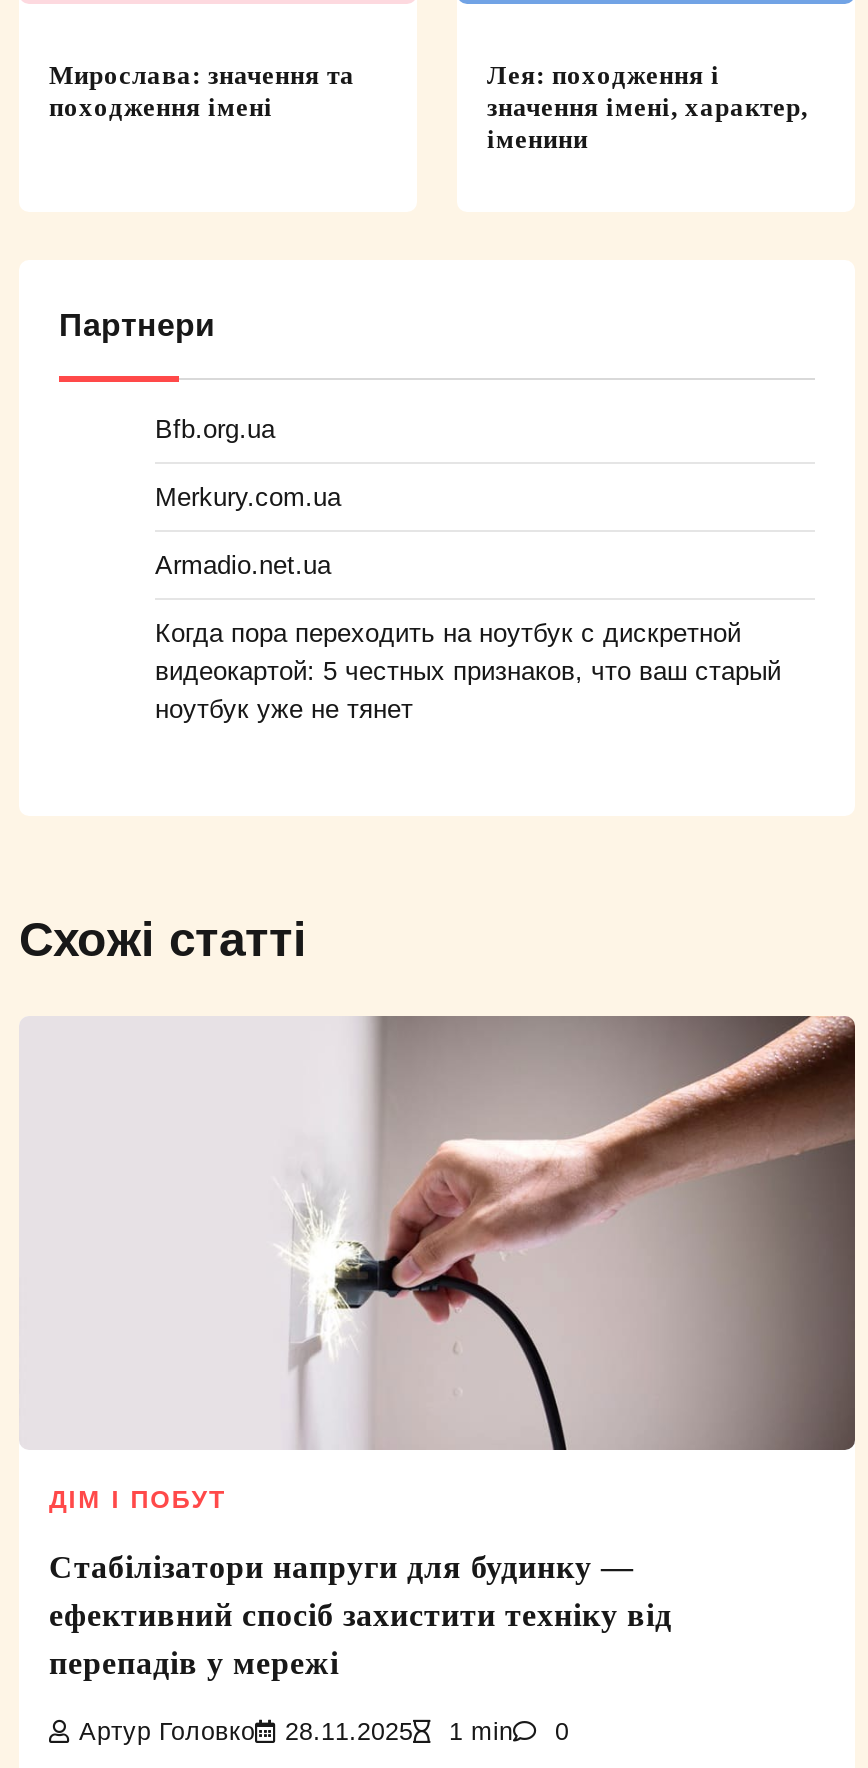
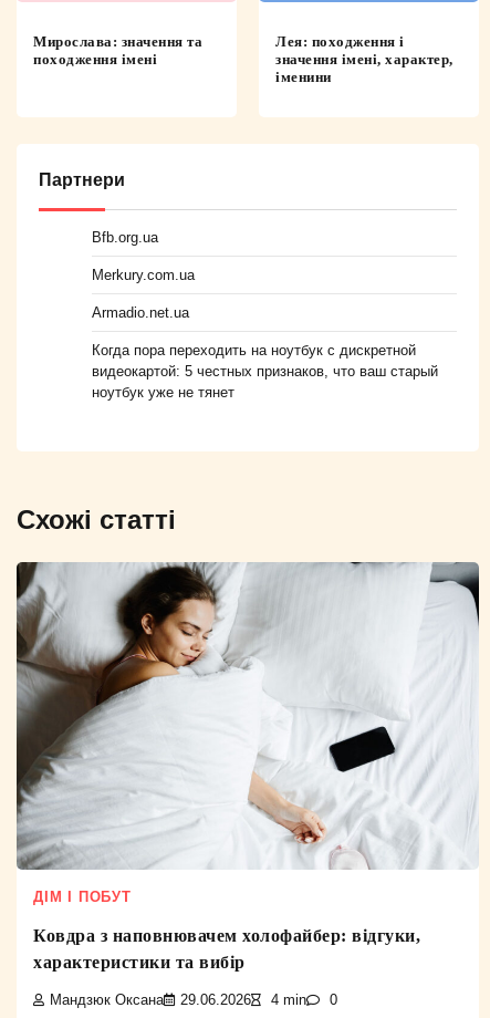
[19,1014,857,1452] [image] -> [15,561,479,870] [image]
moved [49,1486,227,1514] -> [33,890,131,905]: ДІМ І ПОБУТ
[49,1550,672,1680] Стабілізатори напруги для будинку — | ефективний спосіб захистити техніку від | перепадів у мережі -> [33,926,420,971] Ковдра з наповнювачем холофайбер: відгуки, | характеристики та вибір
[79,1719,513,1747] Артур Головко | 28.11.2025 | 1 min -> [50,993,306,1008] Мандзюк Оксана | 29.06.2026 | 4 min

